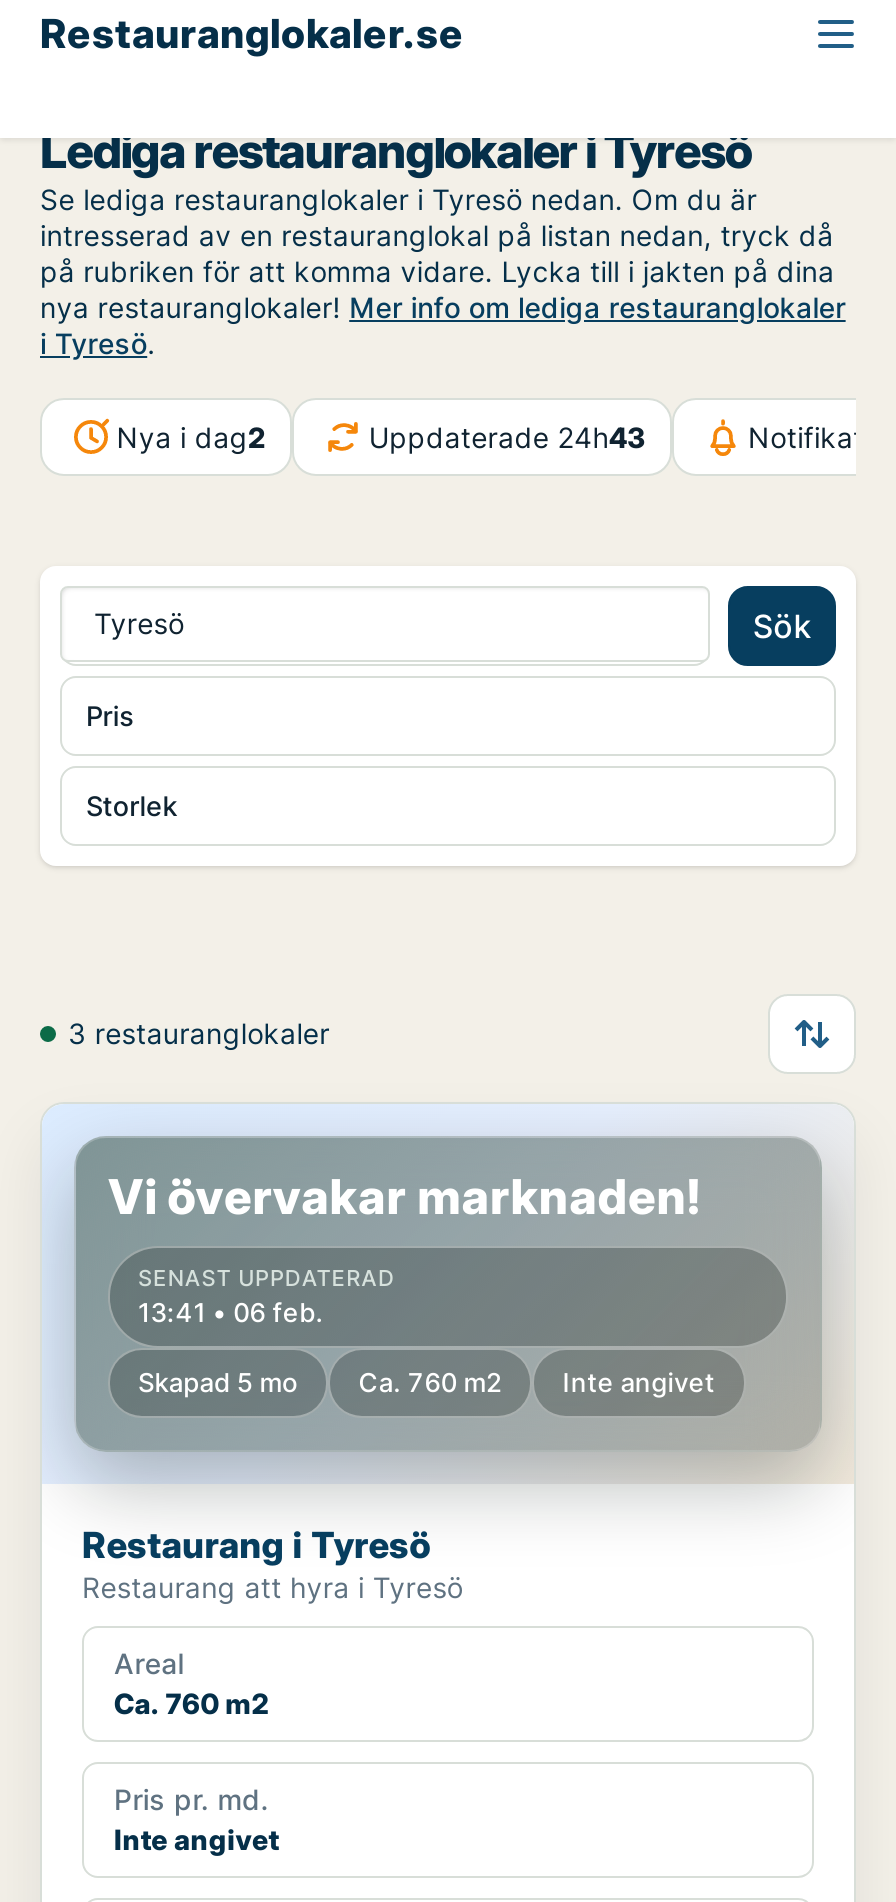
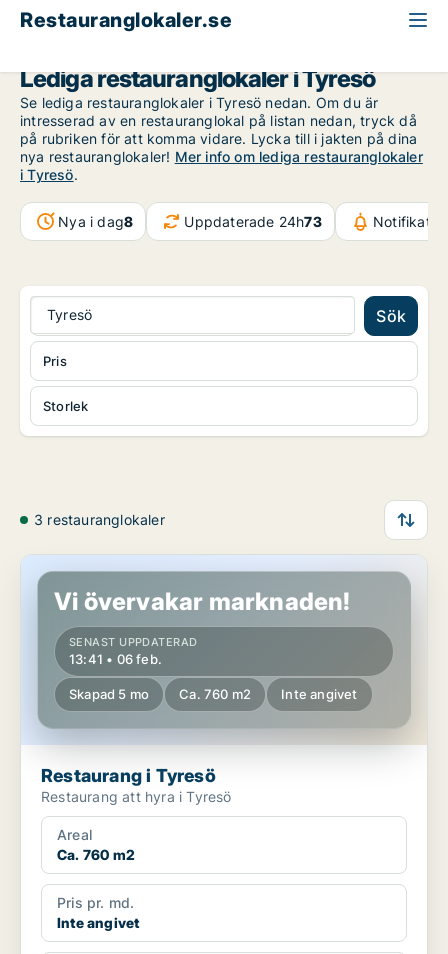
[116,419,266,453] Nya i dag2 -> [58,213,133,230] Nya i dag8
[369,419,646,453] Uppdaterade 24h43 -> [184,213,322,230] Uppdaterade 24h73

